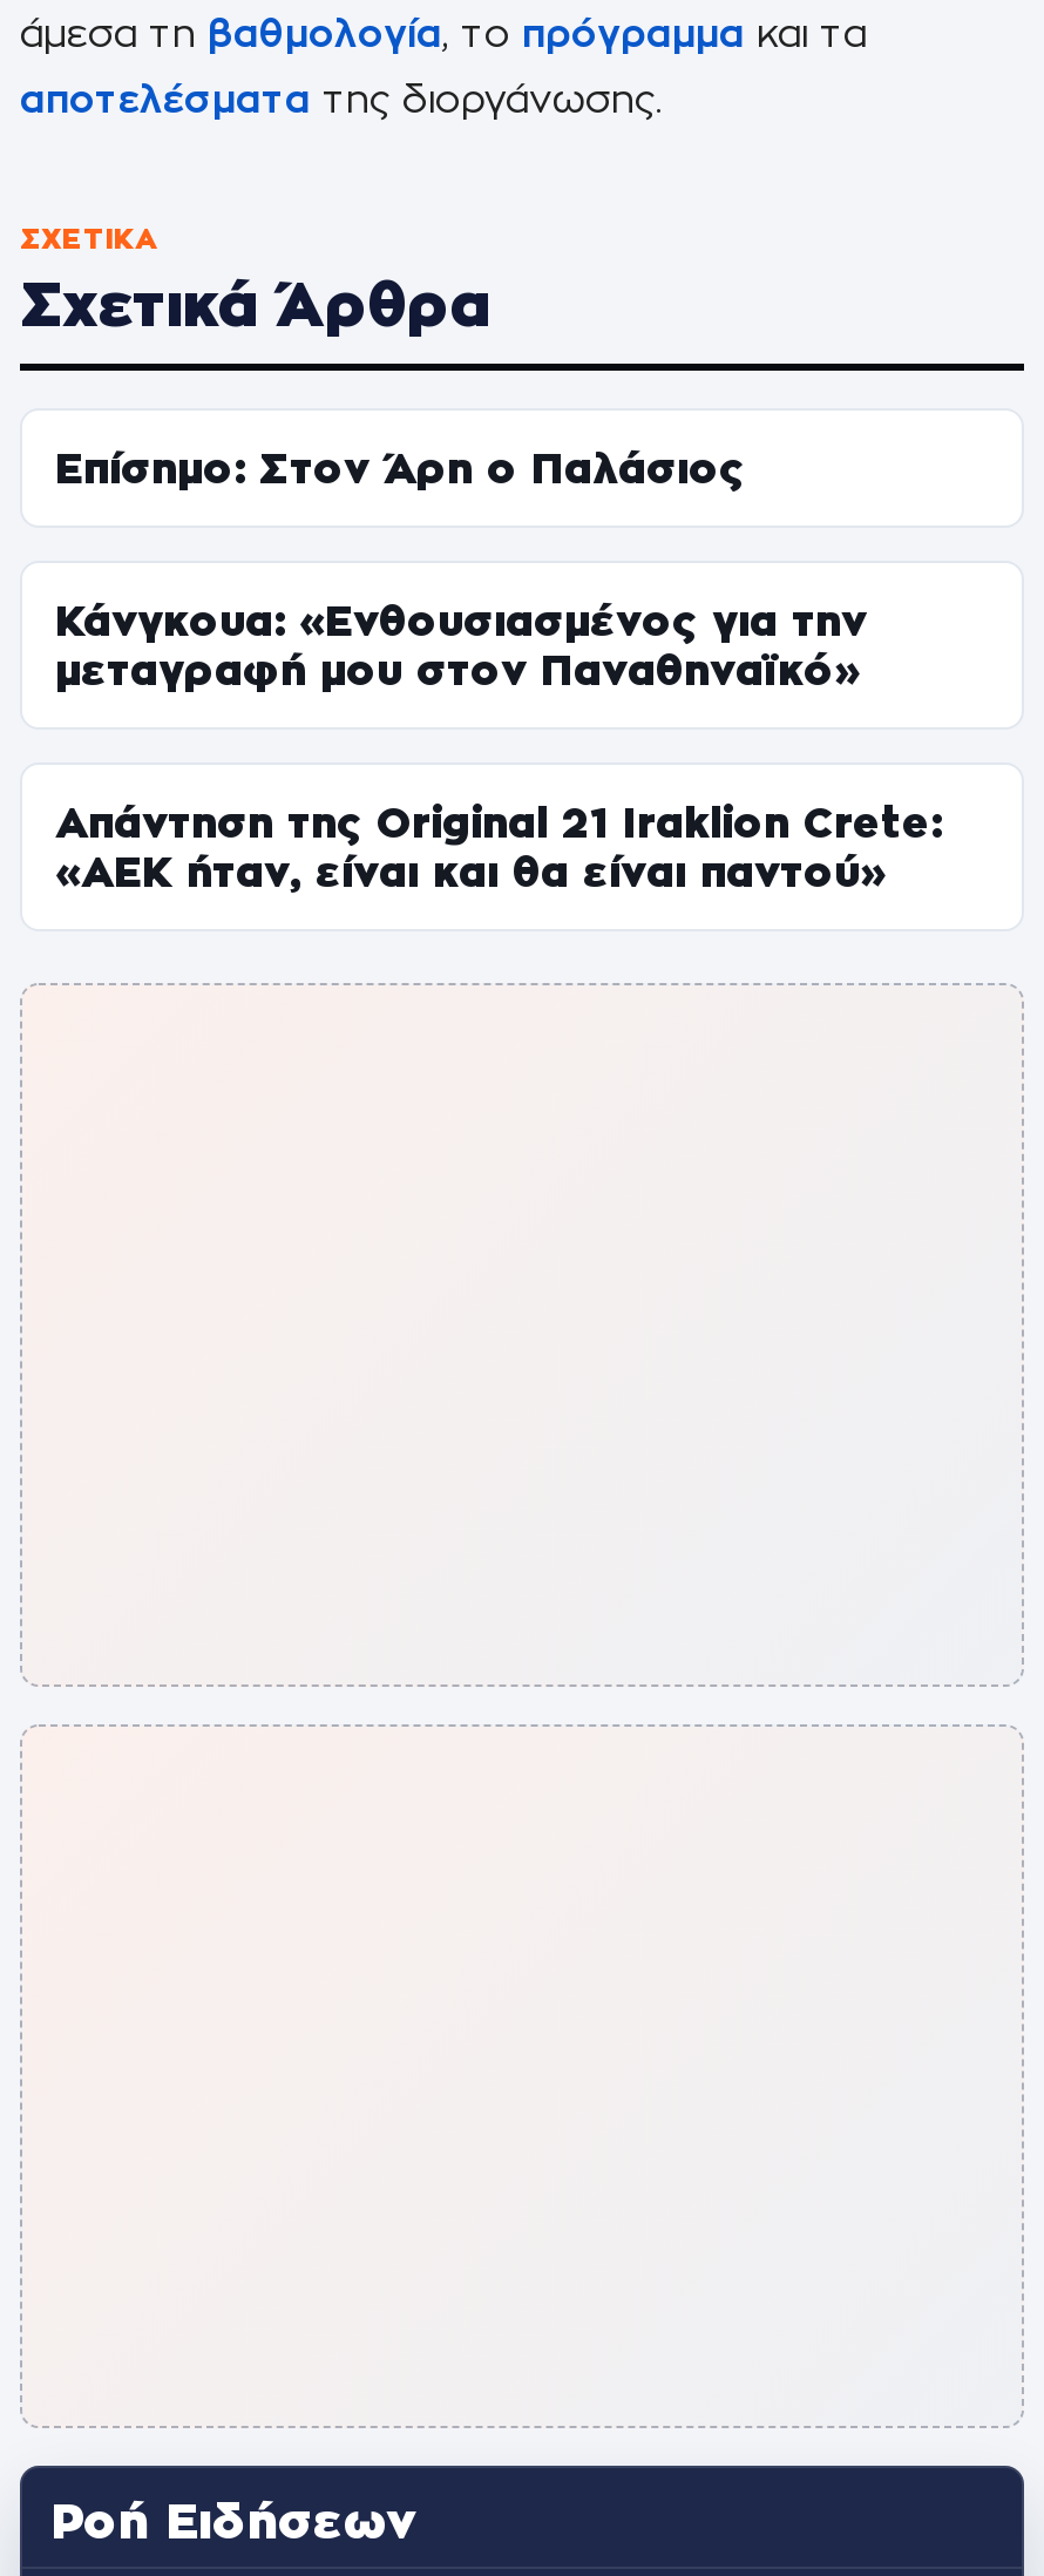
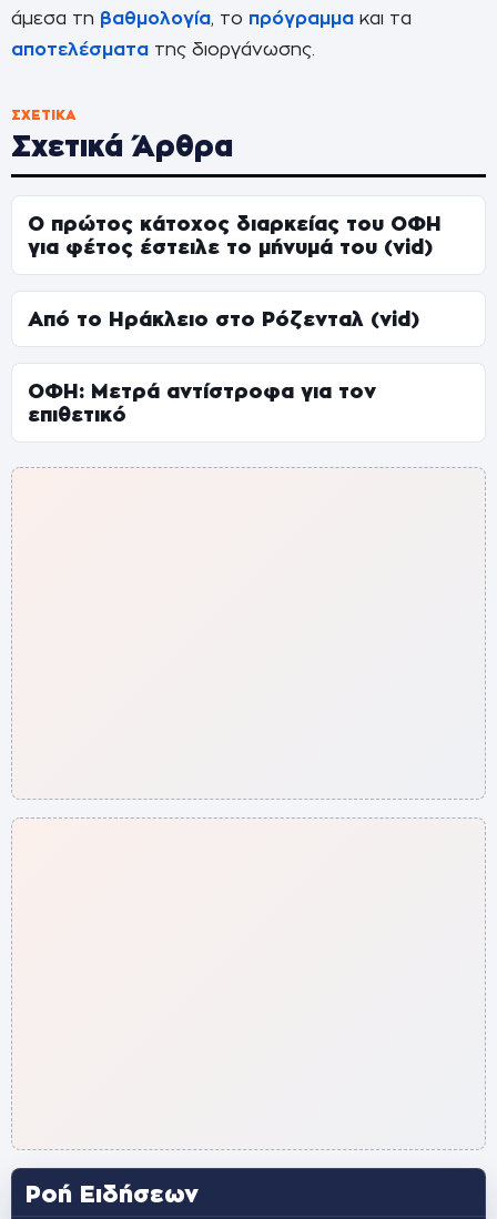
[55,446,745,490] Επίσημο: Στον Άρη ο Παλάσιος -> [28,213,442,257] Ο πρώτος κάτοχος διαρκείας του ΟΦΗ | για φέτος έστειλε το μήνυμά του (vid)
[55,598,867,692] Κάνγκουα: «Ενθουσιασμένος για την | μεταγραφή μου στον Παναθηναϊκό» -> [28,308,419,329] Από το Ηράκλειο στο Ρόζενταλ (vid)
[55,800,942,894] Απάντηση της Original 21 Iraklion Crete: | «ΑΕΚ ήταν, είναι και θα είναι παντού» -> [28,380,376,425] ΟΦΗ: Μετρά αντίστροφα για τον | επιθετικό

